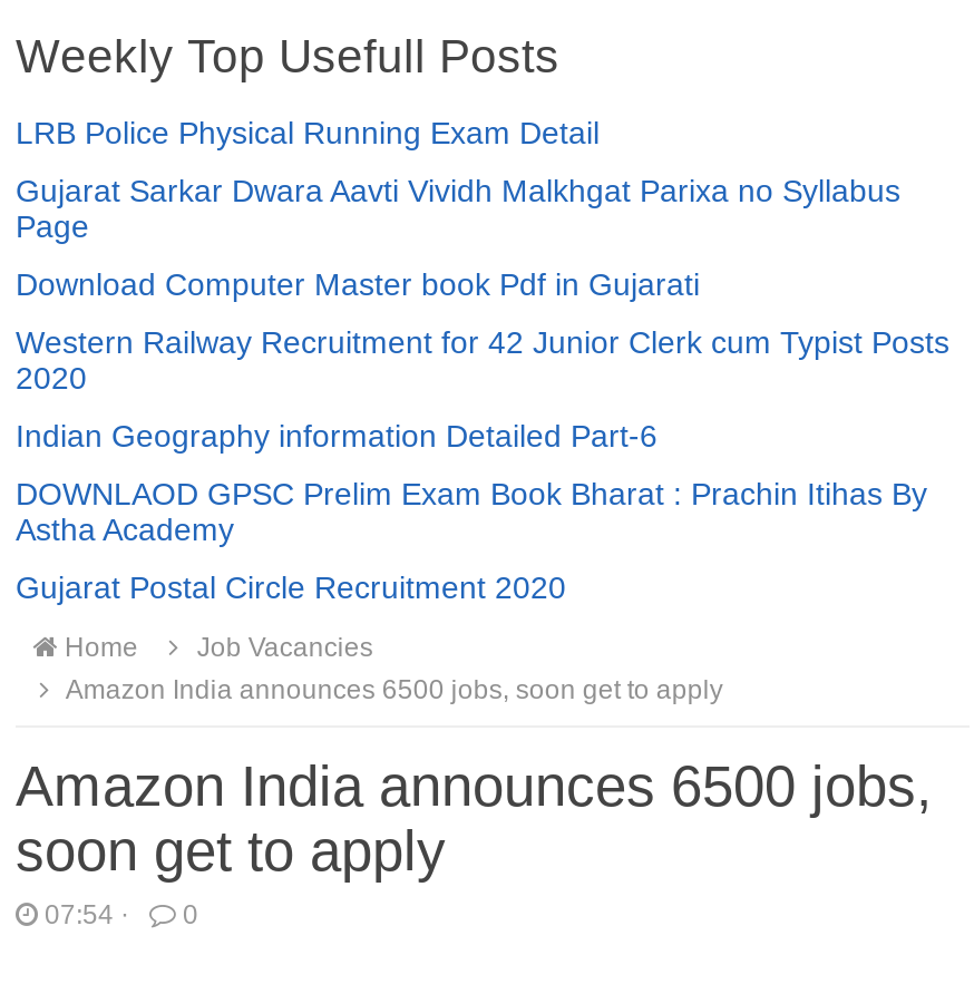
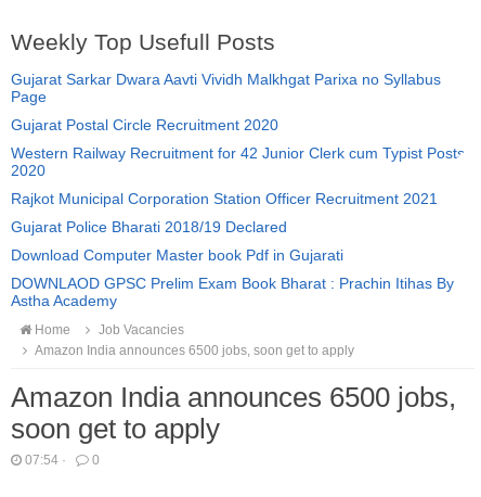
[16,115,600,150] LRB Police Physical Running Exam Detail -> none
moved [16,173,900,244] -> [11,71,441,105]: Gujarat Sarkar Dwara Aavti Vividh Malkhgat Parixa no Syllabus | Page
moved [16,266,700,302] -> [11,246,343,264]: Download Computer Master book Pdf in Gujarati
moved [16,324,949,396] -> [11,144,465,179]: Western Railway Recruitment for 42 Junior Clerk cum Typist Posts | 2020
[16,418,658,454] Indian Geography information Detailed Part-6 -> [11,190,438,235] Rajkot Municipal Corporation Station Officer Recruitment 2021 | Gujarat Police Bharati 2018/19 Declared
moved [16,476,927,547] -> [11,275,454,309]: DOWNLAOD GPSC Prelim Exam Book Bharat : Prachin Itihas By | Astha Academy
moved [16,569,566,605] -> [11,116,278,133]: Gujarat Postal Circle Recruitment 2020

